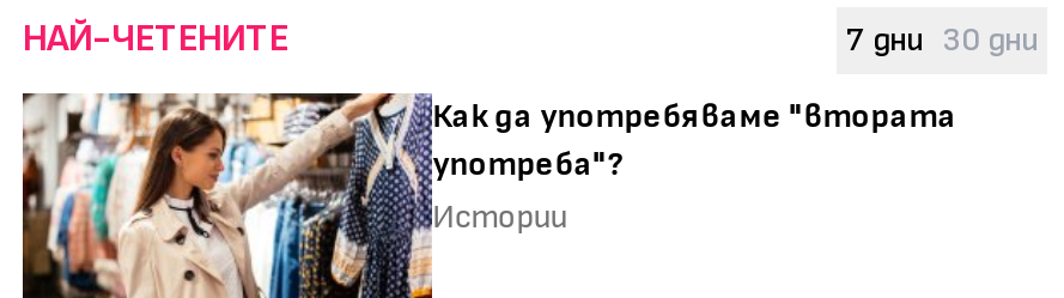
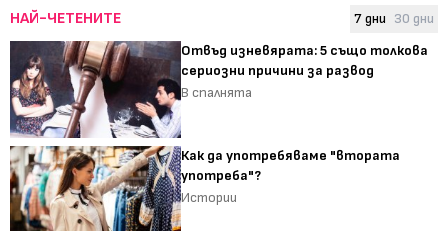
none -> [9,40,428,139] [image] | Отвъд изневярата: 5 също толкова | сериозни причини за развод | В спалнята

